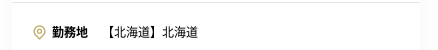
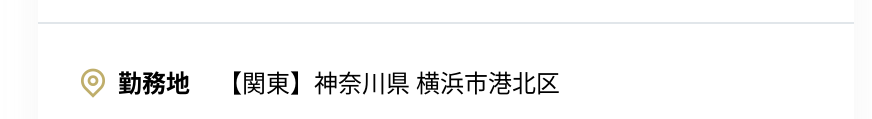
[102,24,198,41] 【北海道】北海道 -> [218,66,560,100] 【関東】神奈川県 横浜市港北区

